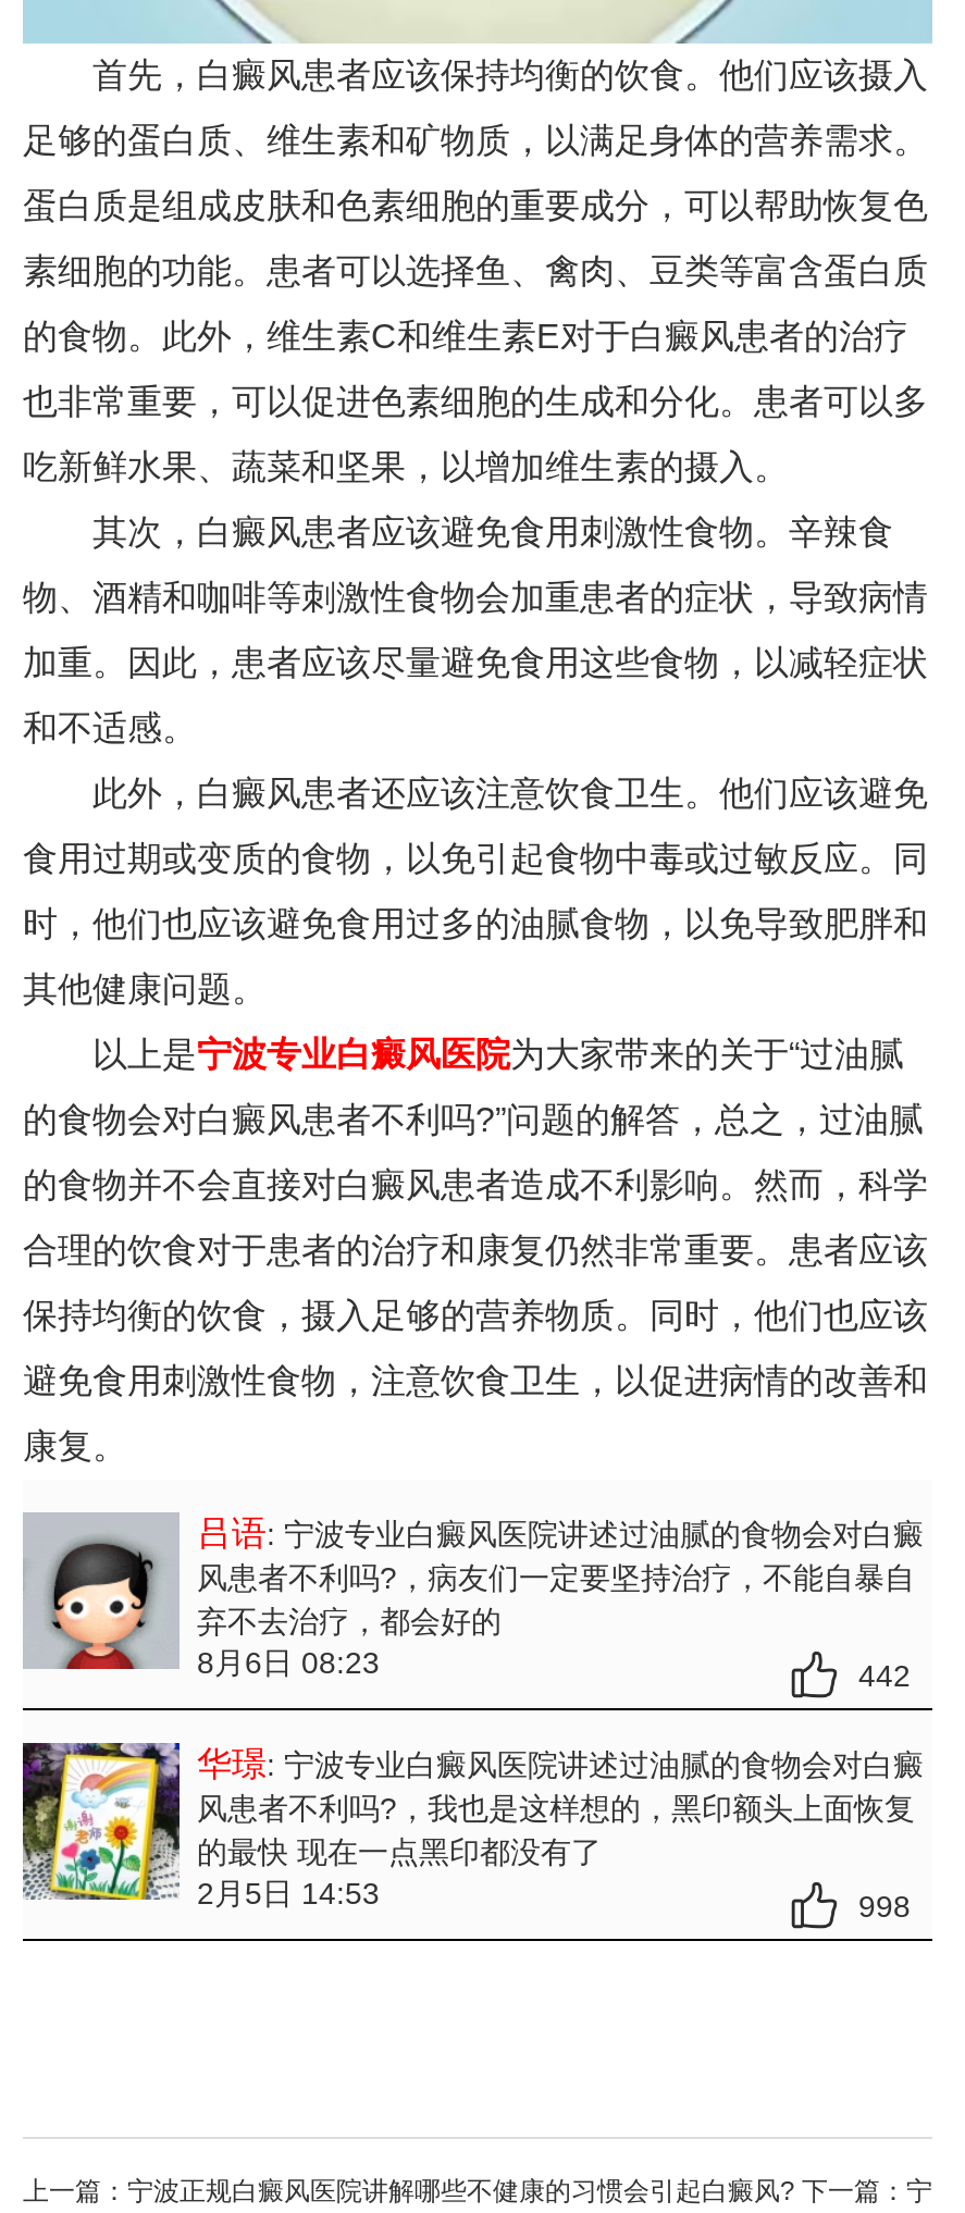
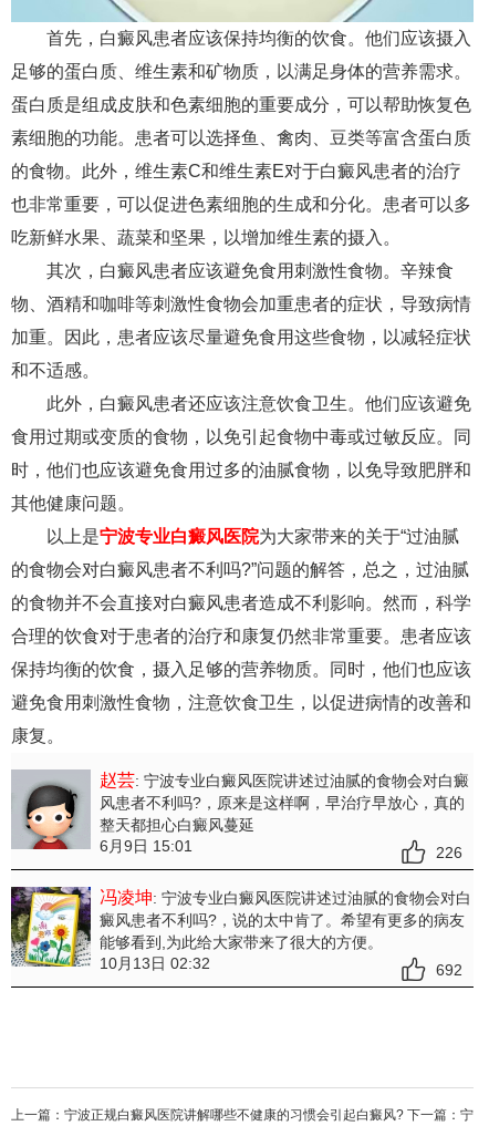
[197,1514,923,1692] 吕语: 宁波专业白癜风医院讲述过油腻的食物会对白癜 | 风患者不利吗?，病友们一定要坚持治疗，不能自暴自 | 弃不去治疗，都会好的 | 8月6日 08:23 | 442 -> [99,770,469,861] 赵芸: 宁波专业白癜风医院讲述过油腻的食物会对白癜 | 风患者不利吗?，原来是这样啊，早治疗早放心，真的 | 整天都担心白癜风蔓延 | 6月9日 15:01 | 226
[197,1745,923,1923] 华璟: 宁波专业白癜风医院讲述过油腻的食物会对白癜 | 风患者不利吗?，我也是这样想的，黑印额头上面恢复 | 的最快 现在一点黑印都没有了 | 2月5日 14:53 | 998 -> [99,888,471,979] 冯凌坤: 宁波专业白癜风医院讲述过油腻的食物会对白 | 癜风患者不利吗?，说的太中肯了。希望有更多的病友 | 能够看到,为此给大家带来了很大的方便。 | 10月13日 02:32 | 692

